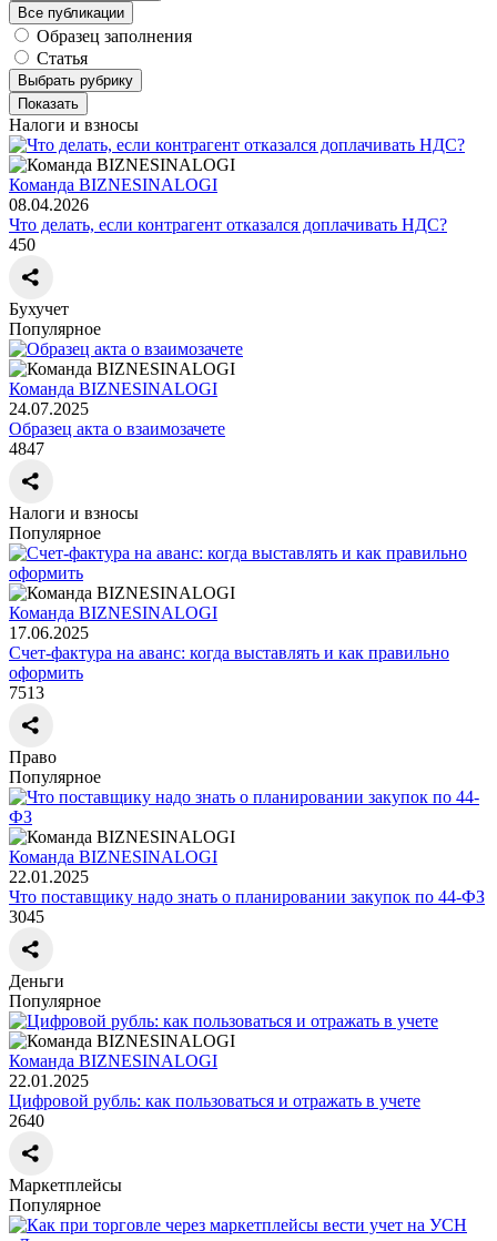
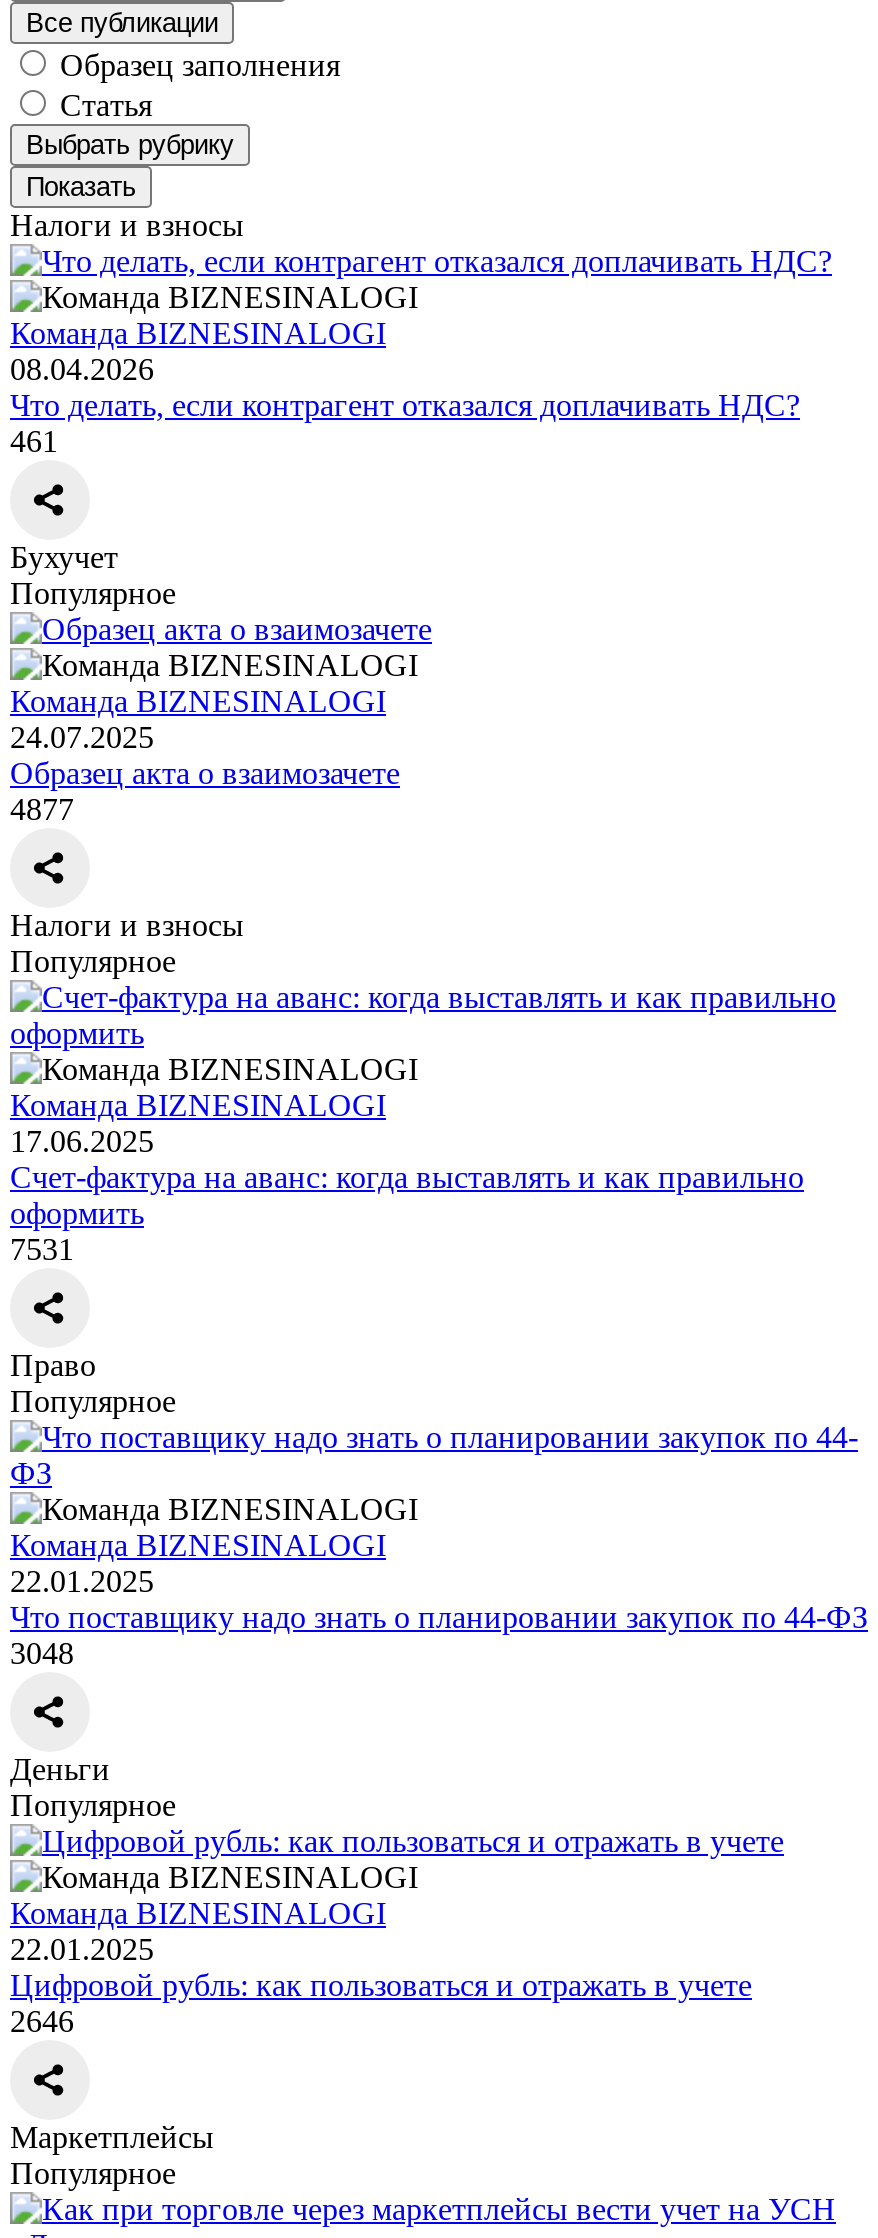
[9,235,35,254] 450 -> [10,424,58,458] 461
[9,439,44,458] 4847 -> [10,792,74,826] 4877
[9,683,44,702] 7513 -> [10,1232,74,1266] 7531
[9,907,44,926] 3045 -> [10,1636,74,1670] 3048
[9,1111,44,1130] 2640 -> [10,2004,74,2038] 2646

